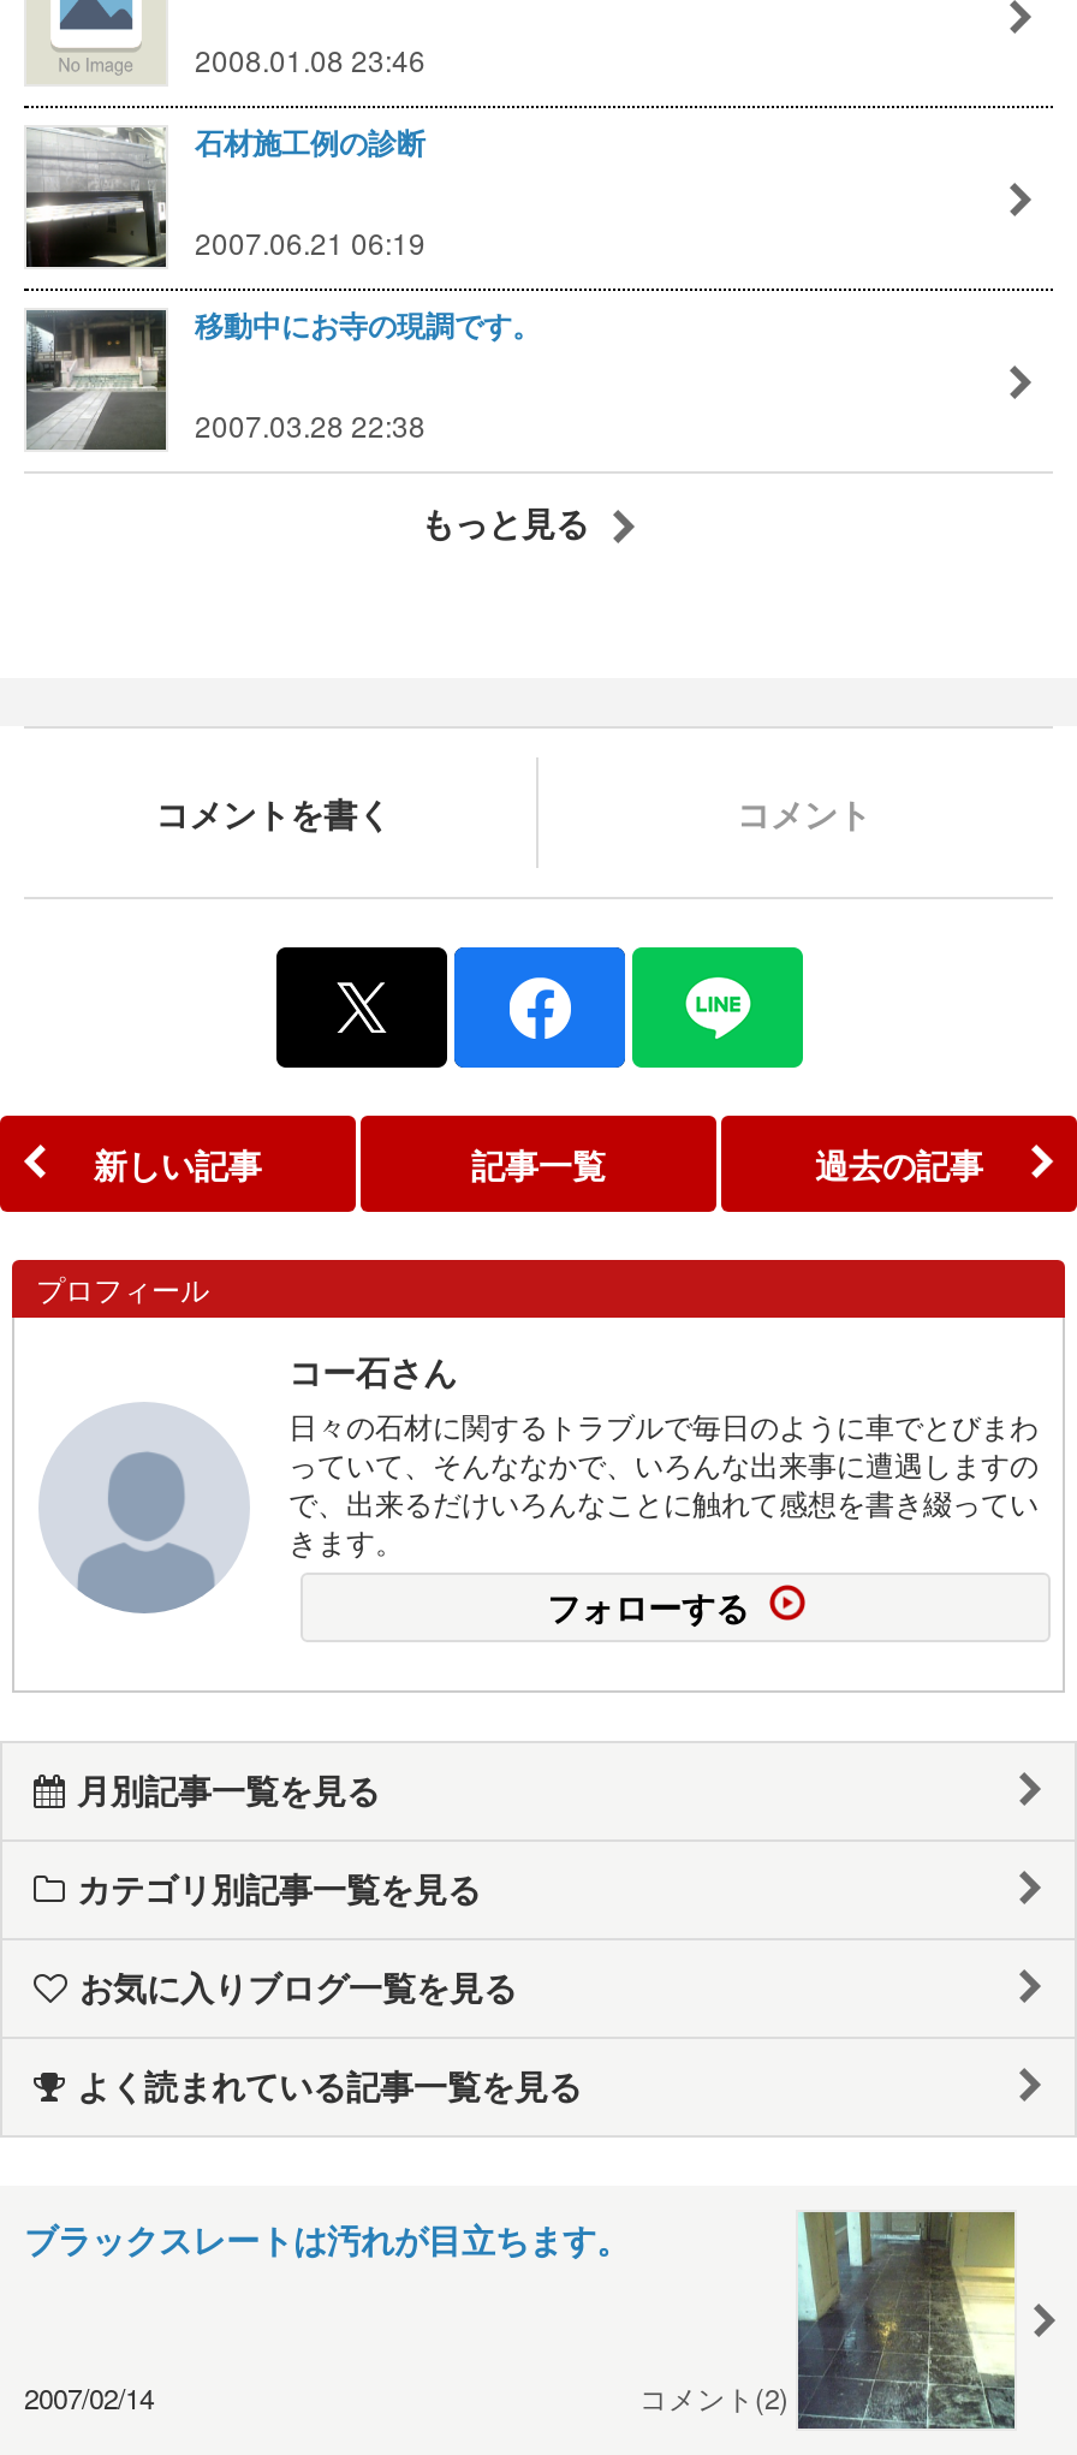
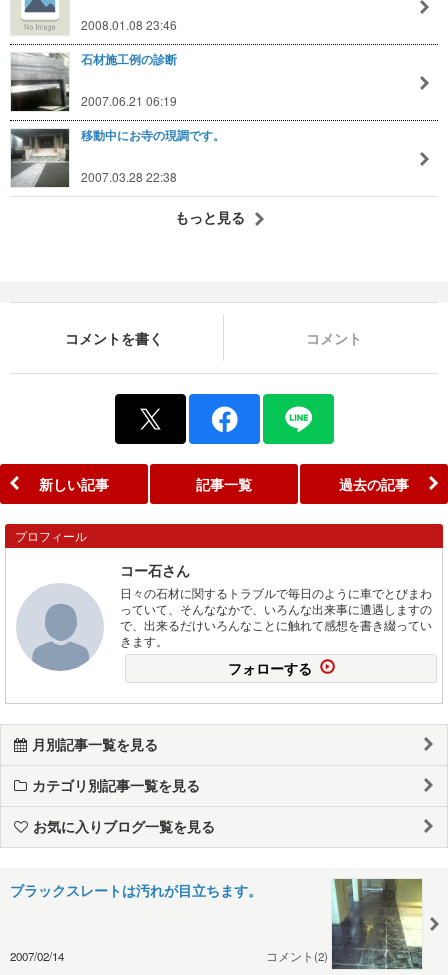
[77,2060,582,2108] よく読まれている記事一覧を見る -> none

